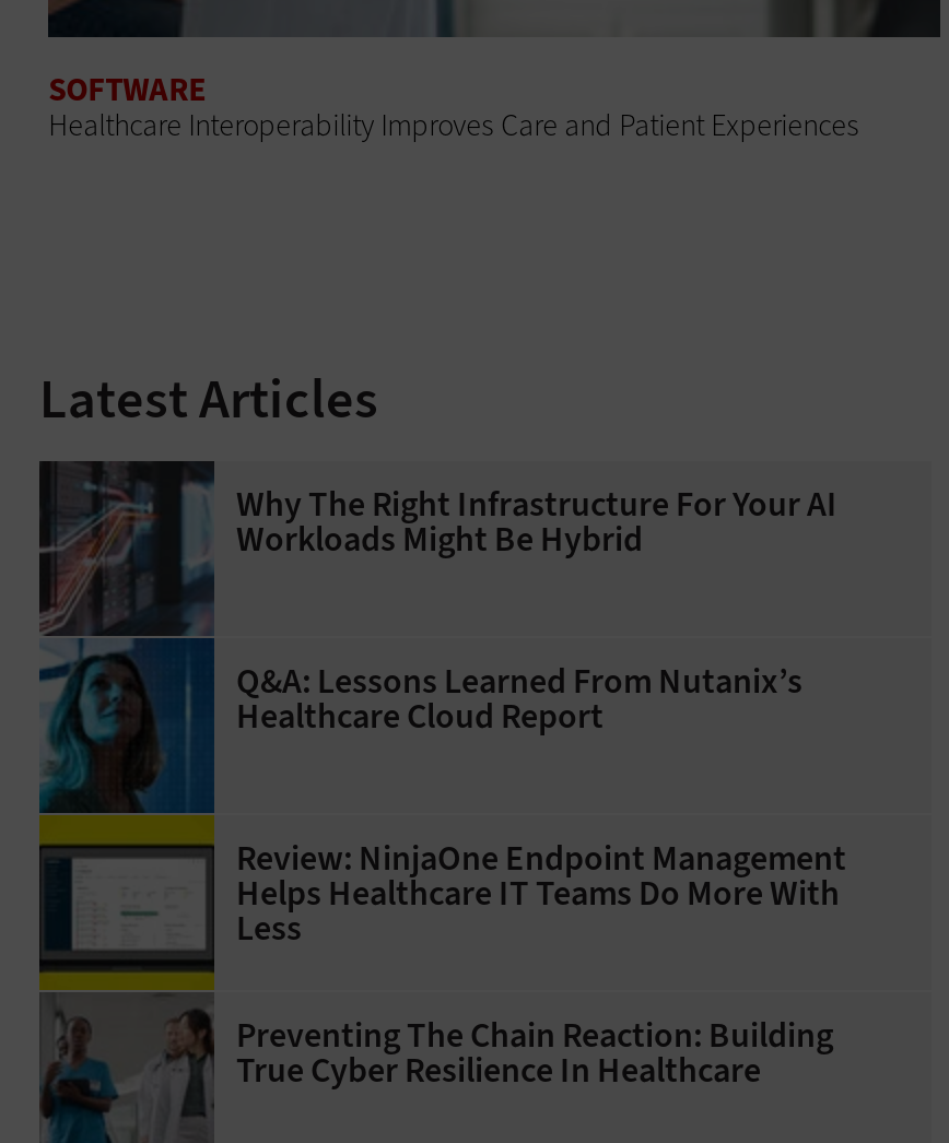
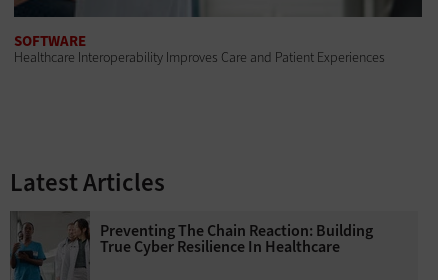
[37,461,846,992] [image] | Why The Right Infrastructure For Your AI | Workloads Might Be Hybrid | Q&A: Lessons Learned From Nutanix’s | Healthcare Cloud Report | Review: NinjaOne Endpoint Management | Helps Healthcare IT Teams Do More With | Less -> none

